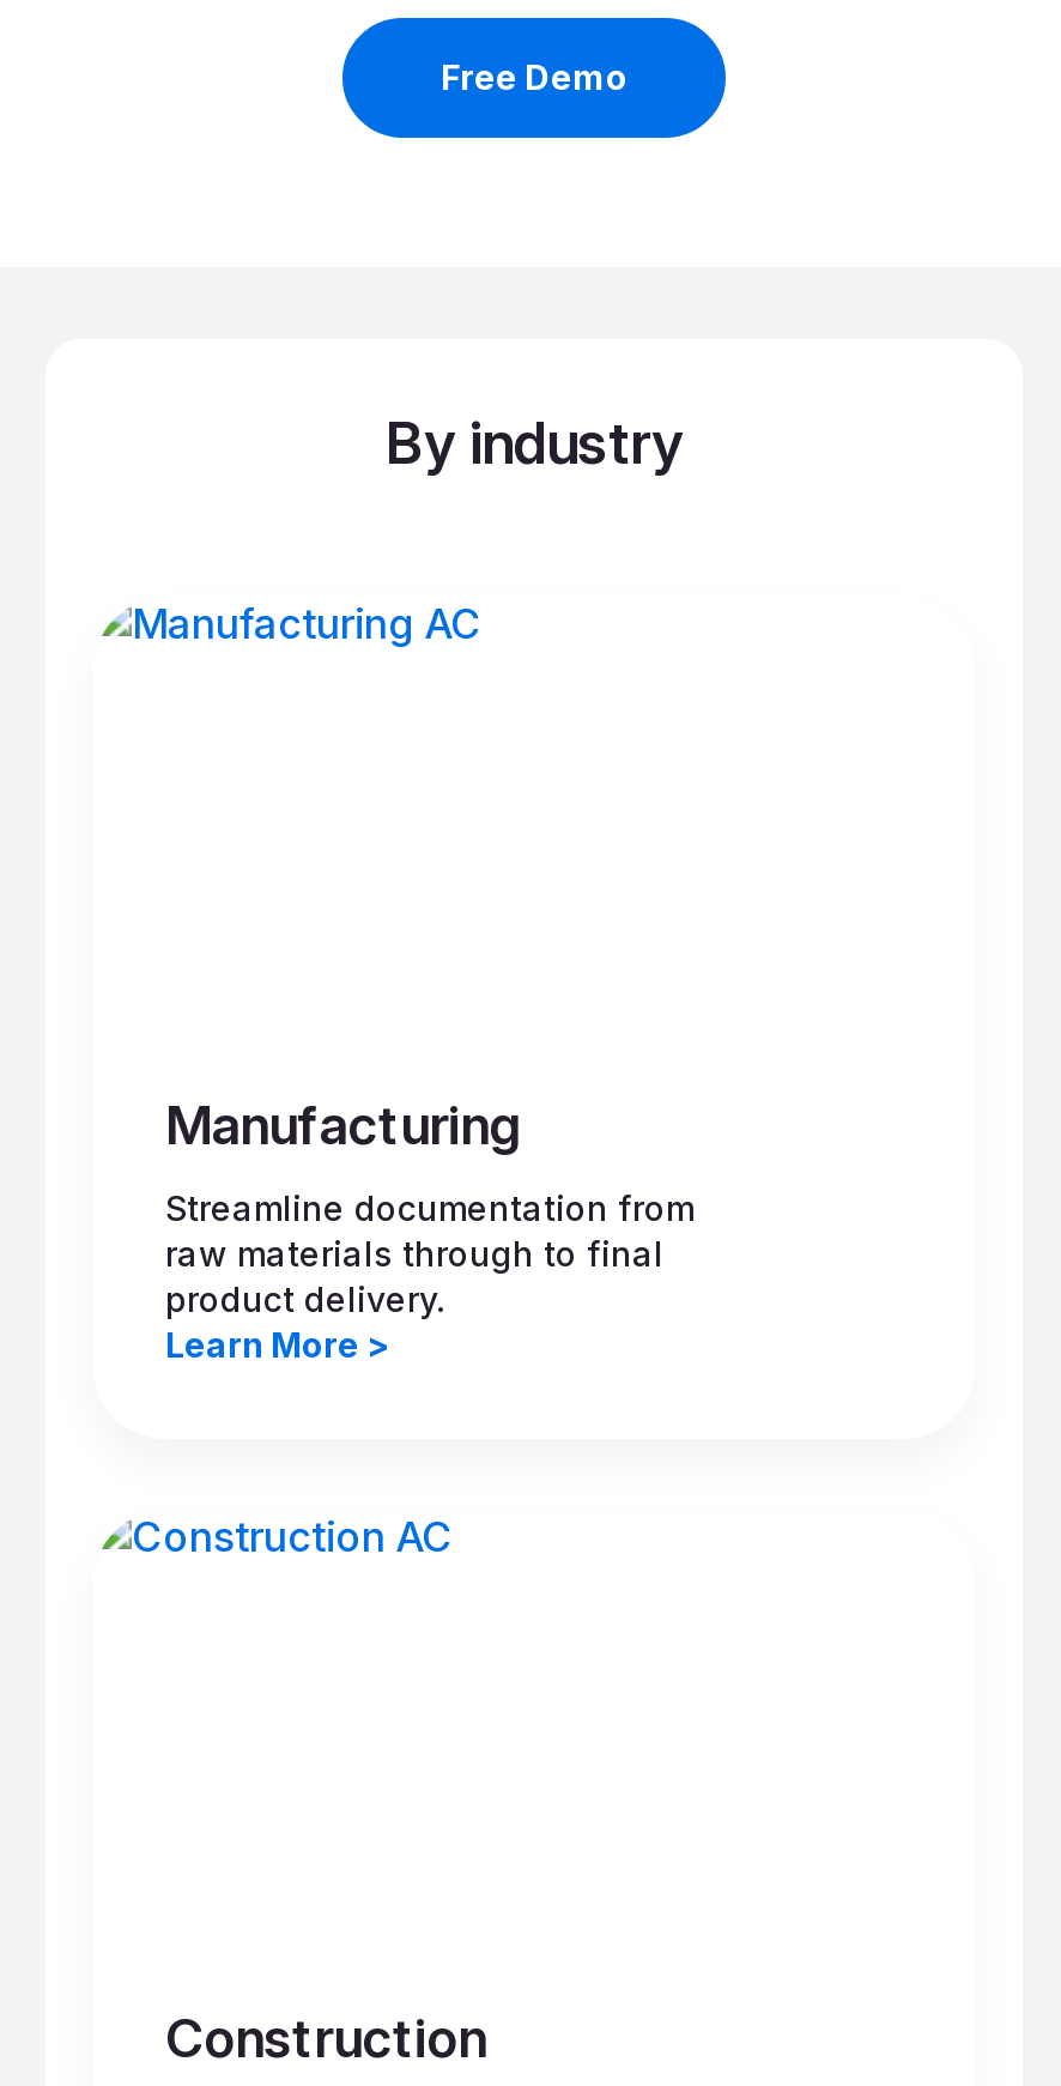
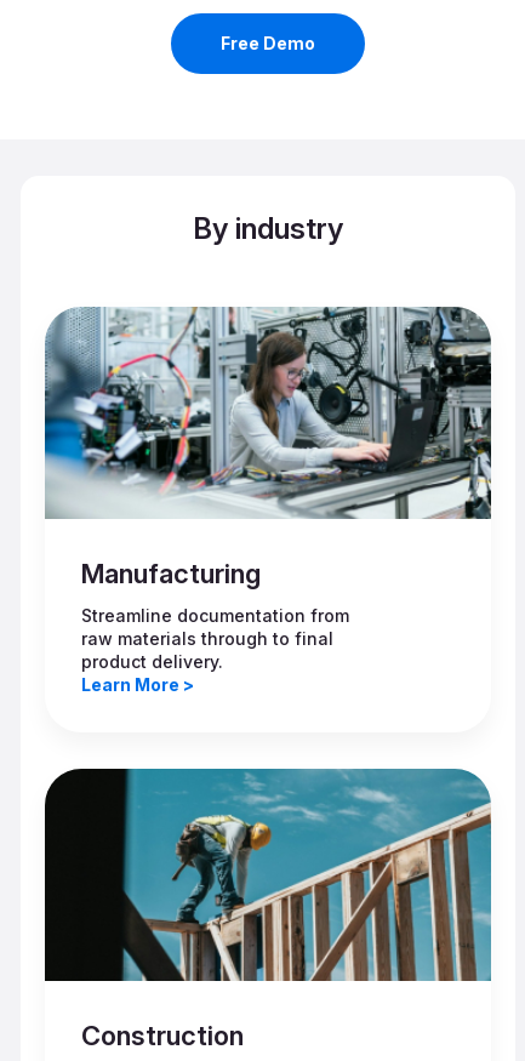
none -> [44,306,492,520] [image]
none -> [44,768,492,982] [image]

